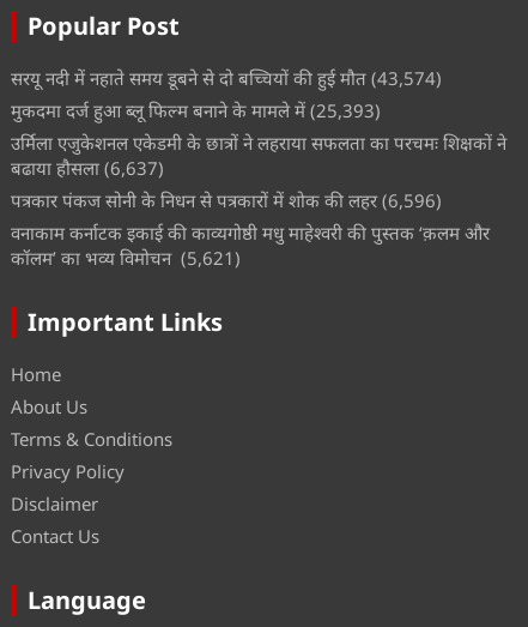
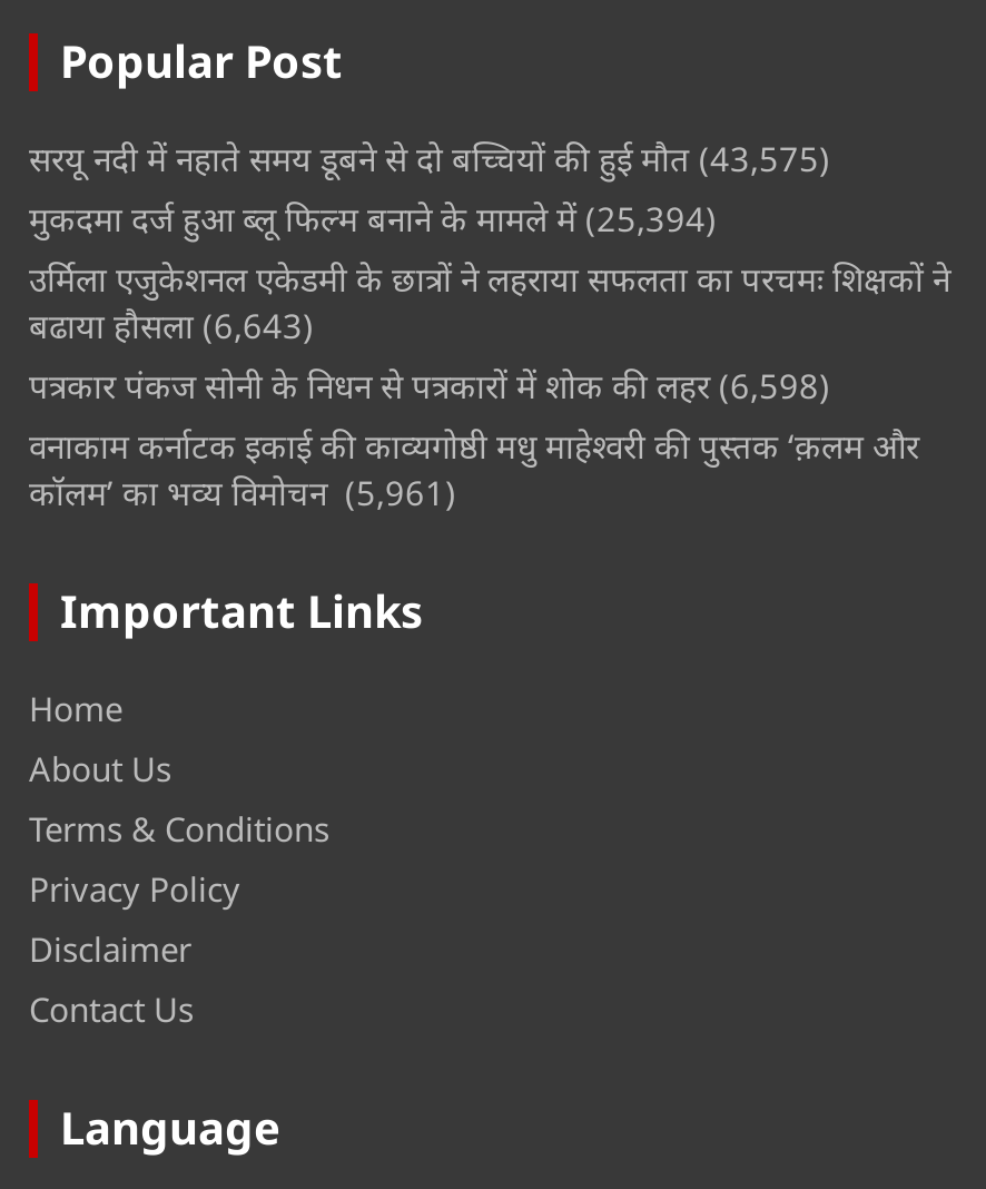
[11,66,442,90] सरयू नदी में नहाते समय डूबने से दो बच्चियों की हुई मौत (43,574) -> [29,136,830,181] सरयू नदी में नहाते समय डूबने से दो बच्चियों की हुई मौत (43,575)
[11,99,381,123] मुकदमा दर्ज हुआ ब्लू फिल्म बनाने के मामले में (25,393) -> [29,196,717,241] मुकदमा दर्ज हुआ ब्लू फिल्म बनाने के मामले में (25,394)
[11,156,164,180] बढाया हौसला (6,637) -> [29,303,314,348] बढाया हौसला (6,643)
[11,188,442,212] पत्रकार पंकज सोनी के निधन से पत्रकारों में शोक की लहर (6,596) -> [29,363,830,408] पत्रकार पंकज सोनी के निधन से पत्रकारों में शोक की लहर (6,598)
[11,246,241,270] कॉलम’ का भव्य विमोचन (5,621) -> [29,470,456,515] कॉलम’ का भव्य विमोचन (5,961)

